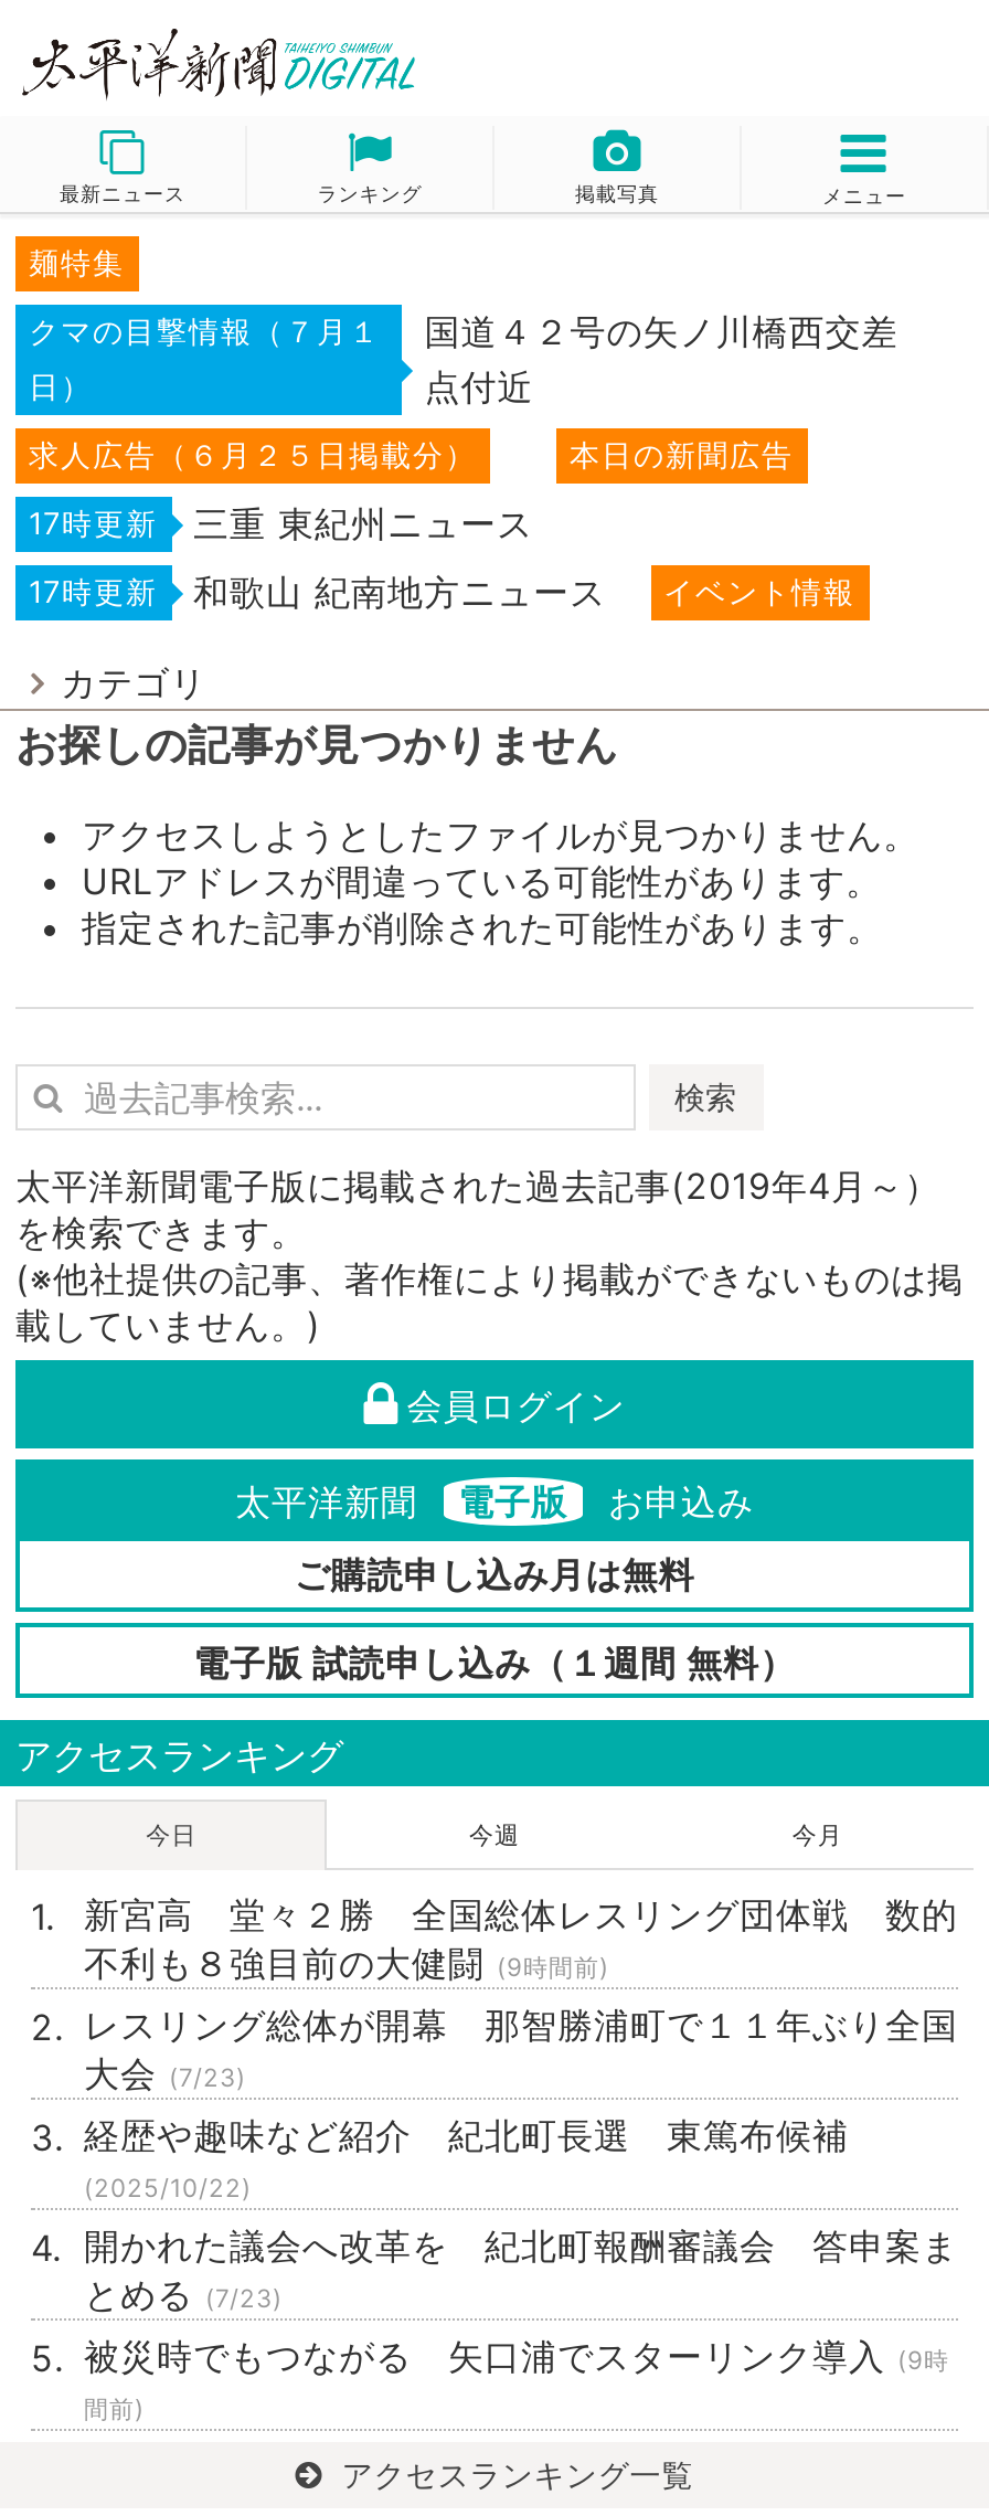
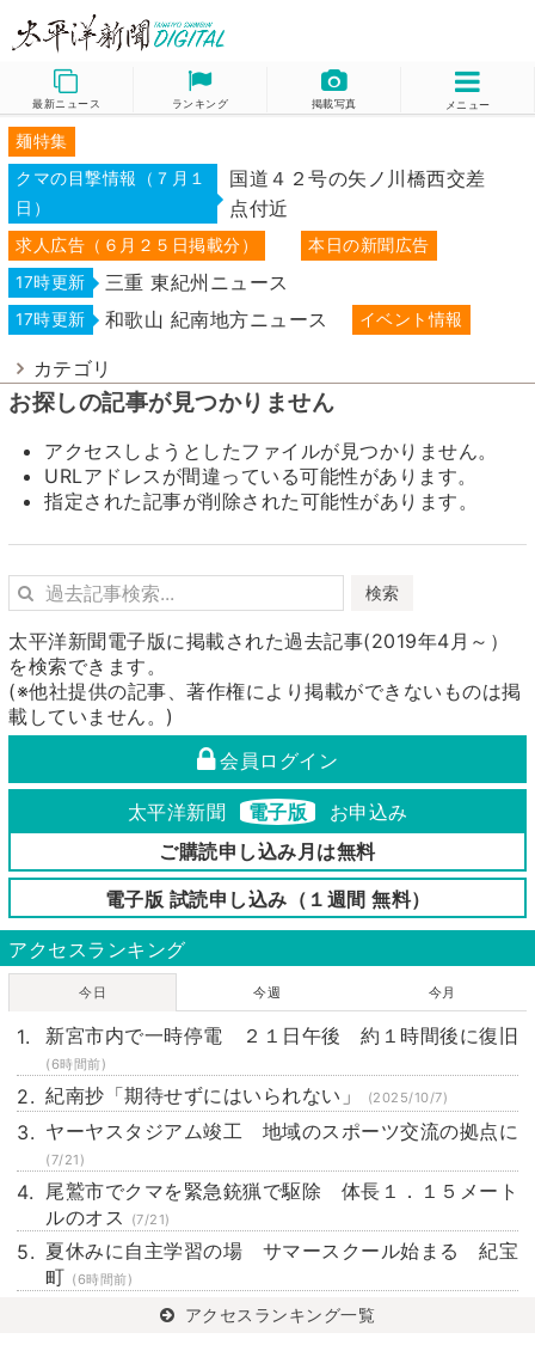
[84,1892,958,2424] 新宮高 堂々２勝 全国総体レスリング団体戦 数的 | 不利も８強目前の大健闘(9時間前) | レスリング総体が開幕 那智勝浦町で１１年ぶり全国 | 大会(7/23) | 経歴や趣味など紹介 紀北町長選 東篤布候補 | (2025/10/22) | 開かれた議会へ改革を 紀北町報酬審議会 答申案ま | とめる(7/23) | 被災時でもつながる 矢口浦でスターリンク導入(9時 | 間前) -> [45,1023,518,1289] 新宮市内で一時停電 ２１日午後 約１時間後に復旧 | (6時間前) | 紀南抄「期待せずにはいられない」(2025/10/7) | ヤーヤスタジアム竣工 地域のスポーツ交流の拠点に | (7/21) | 尾鷲市でクマを緊急銃猟で駆除 体長１．１５メート | ルのオス(7/21) | 夏休みに自主学習の場 サマースクール始まる 紀宝 | 町(6時間前)

